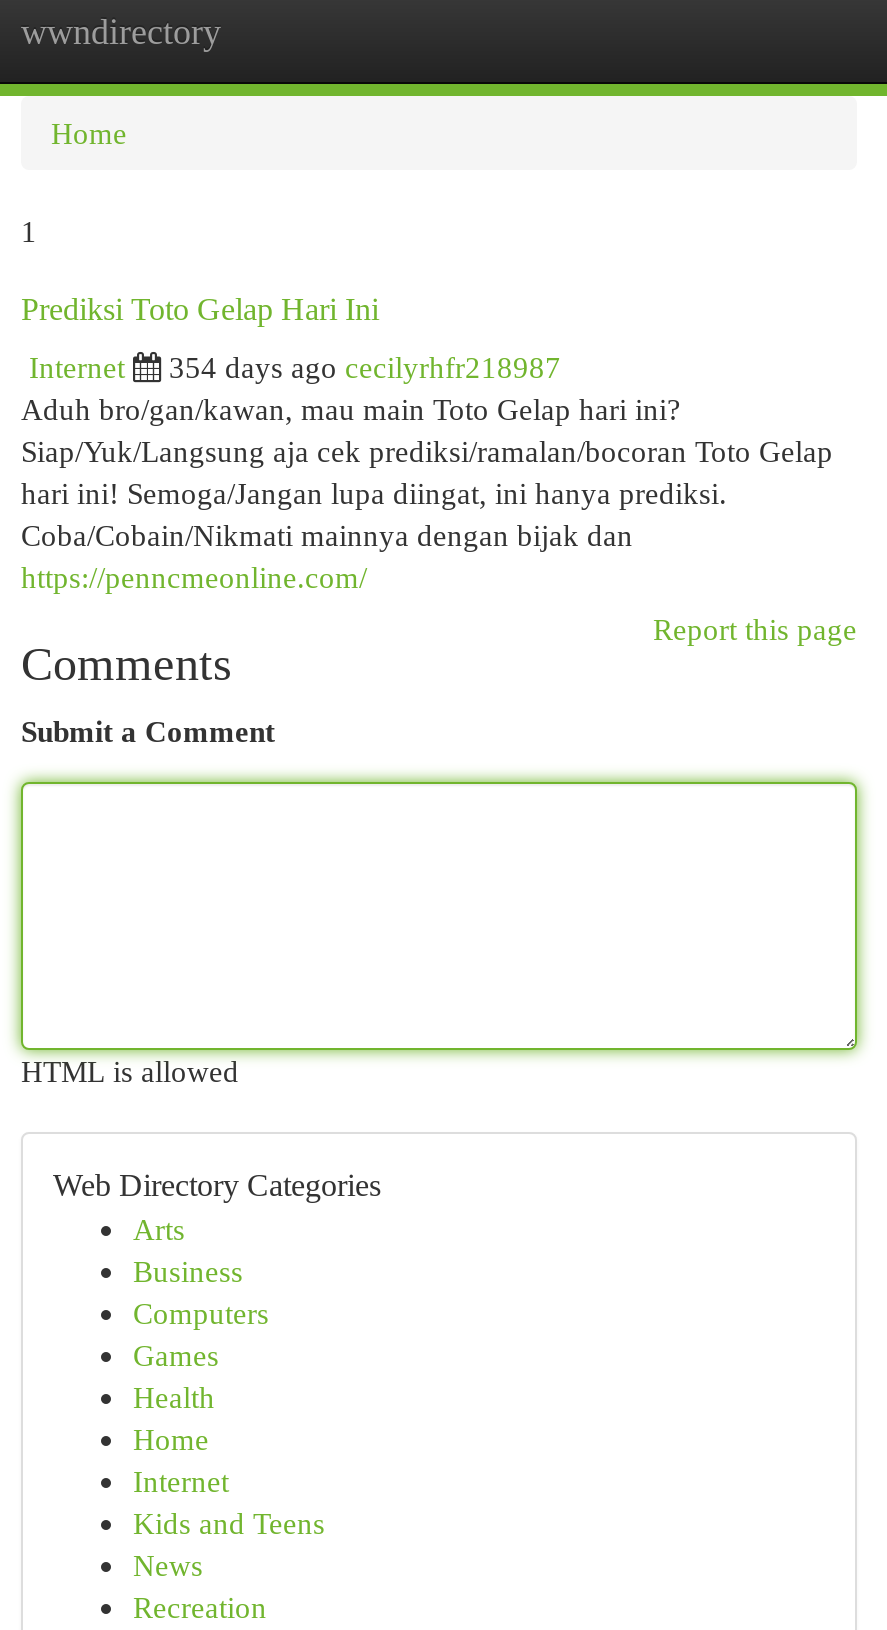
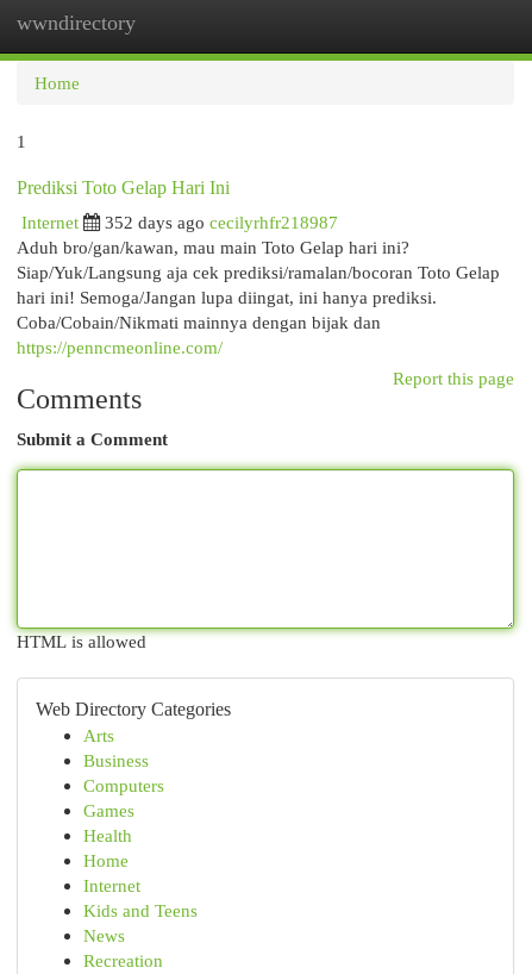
[169,350,561,384] 354 days ago cecilyrhfr218987 -> [105,212,338,232] 352 days ago cecilyrhfr218987

